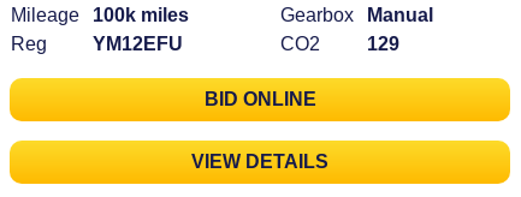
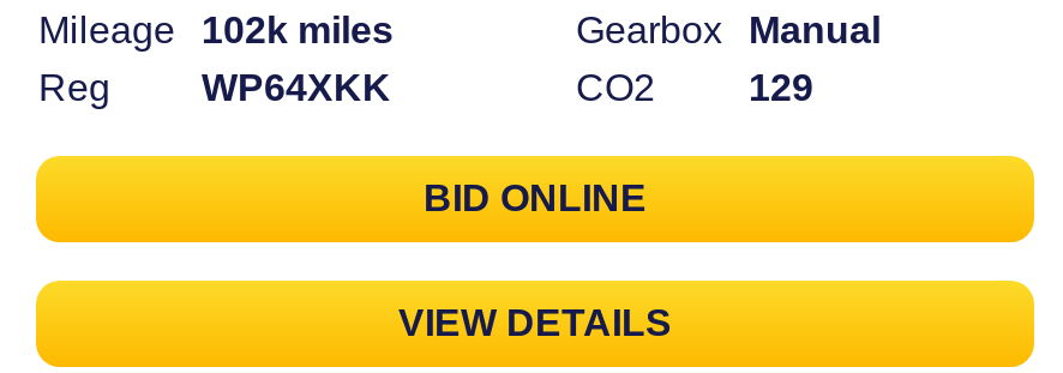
[11,5,189,25] Mileage 100k miles -> [38,10,394,51] Mileage 102k miles
[93,34,183,54] YM12EFU -> [202,67,391,108] WP64XKK

